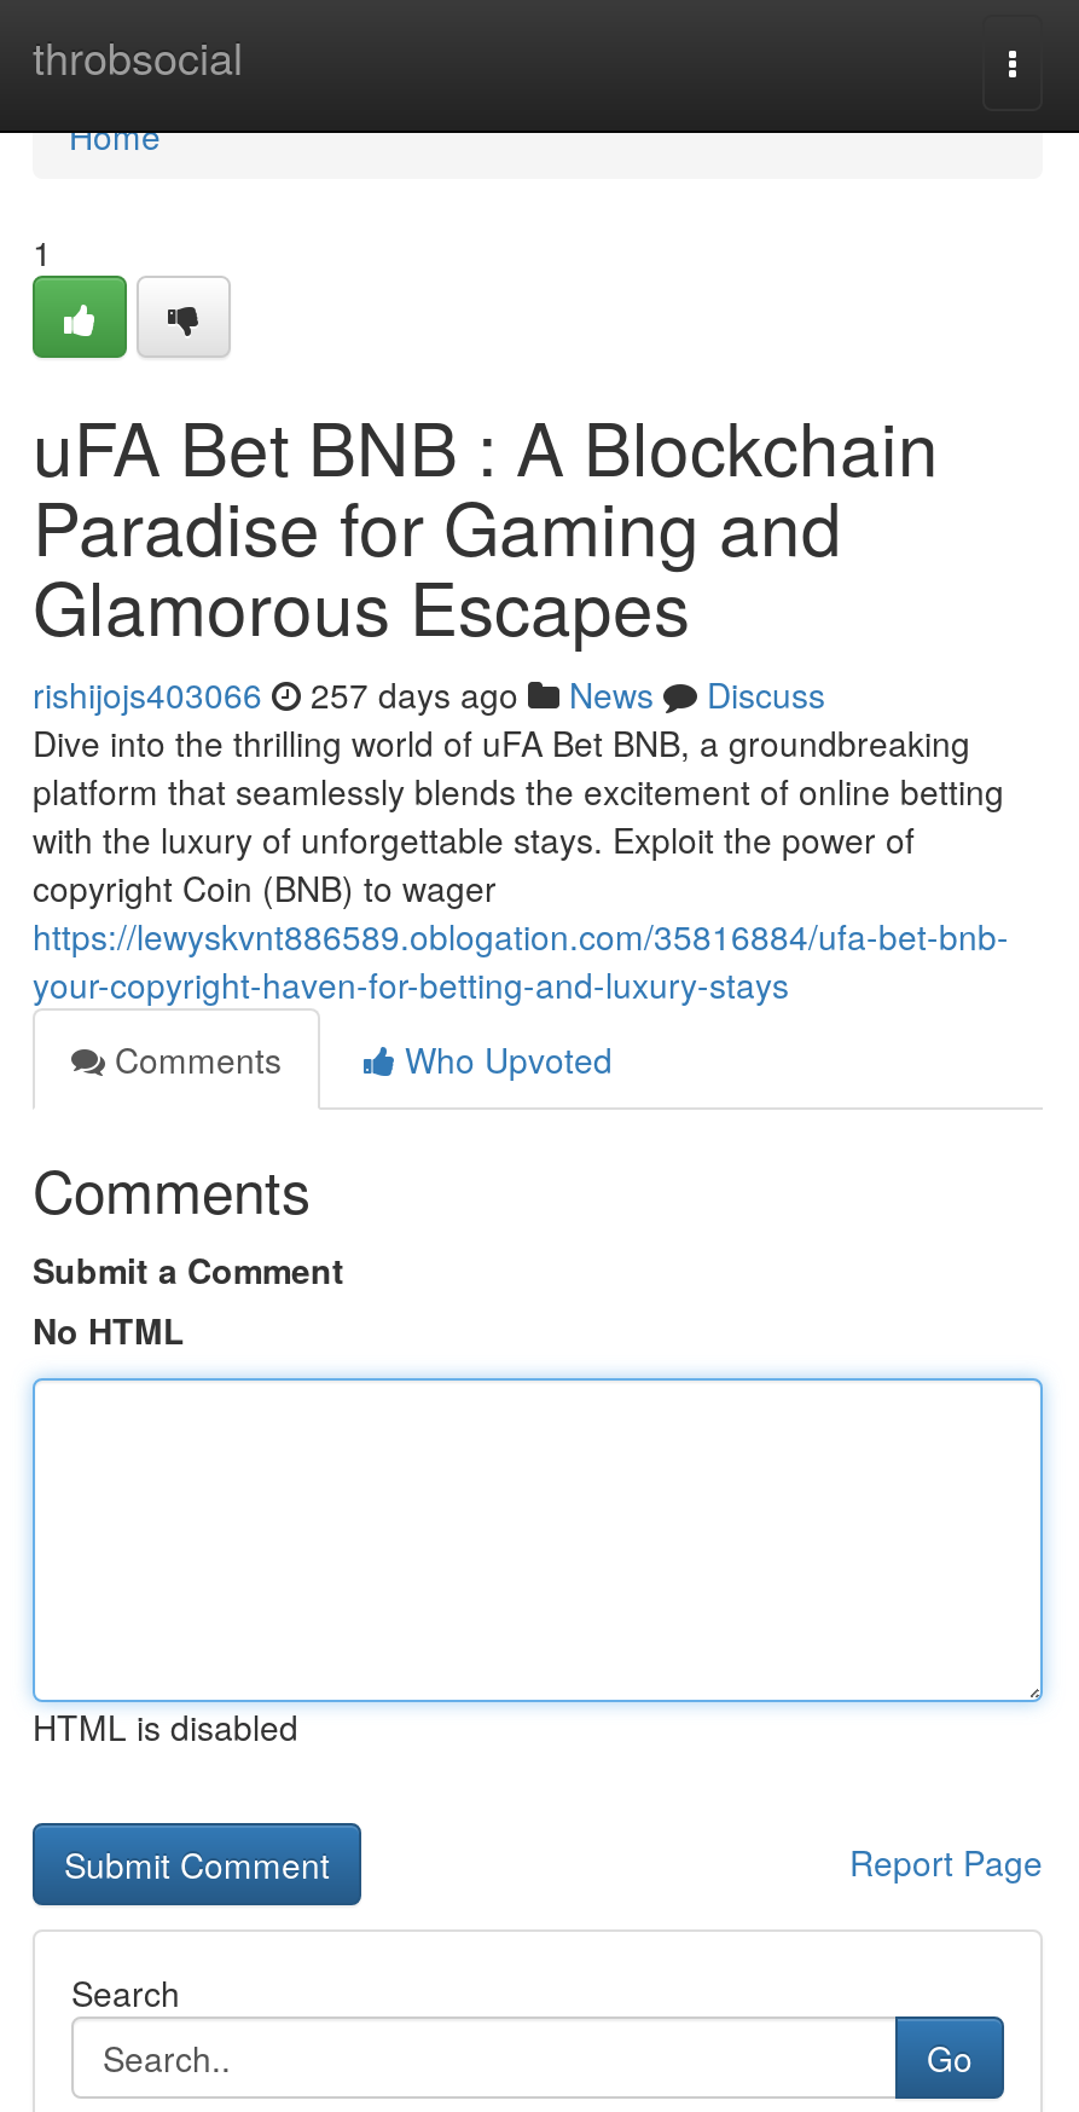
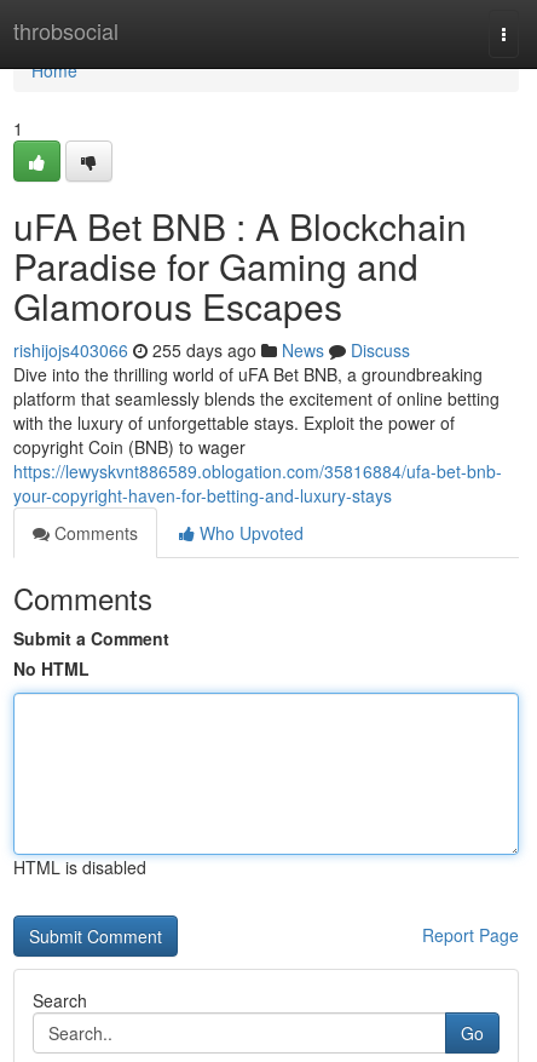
[33,670,825,718] rishijojs403066 257 days ago News Discuss -> [13,338,410,362] rishijojs403066 255 days ago News Discuss

